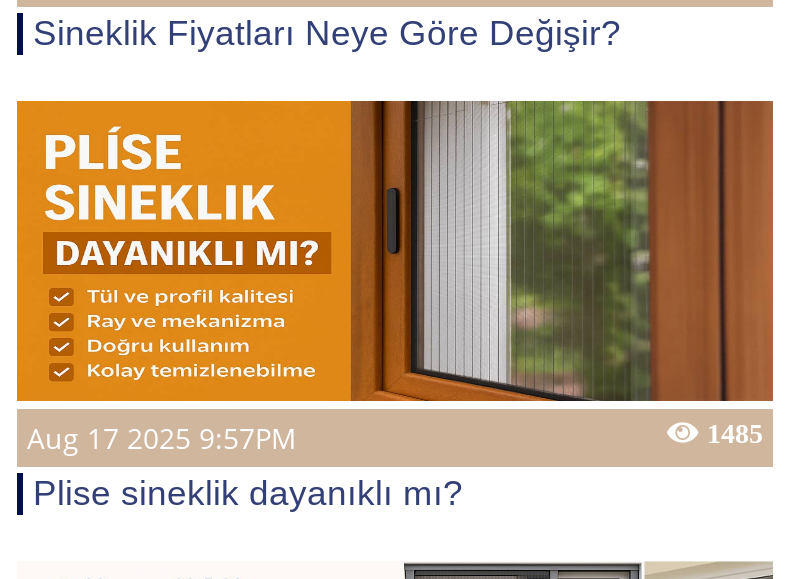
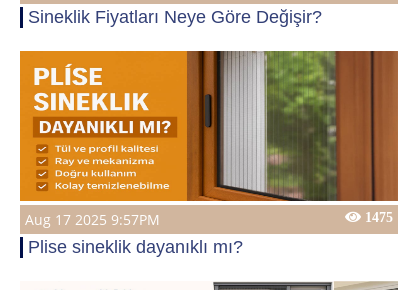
[699,418,763,446] 1485 -> [361,209,393,223] 1475

